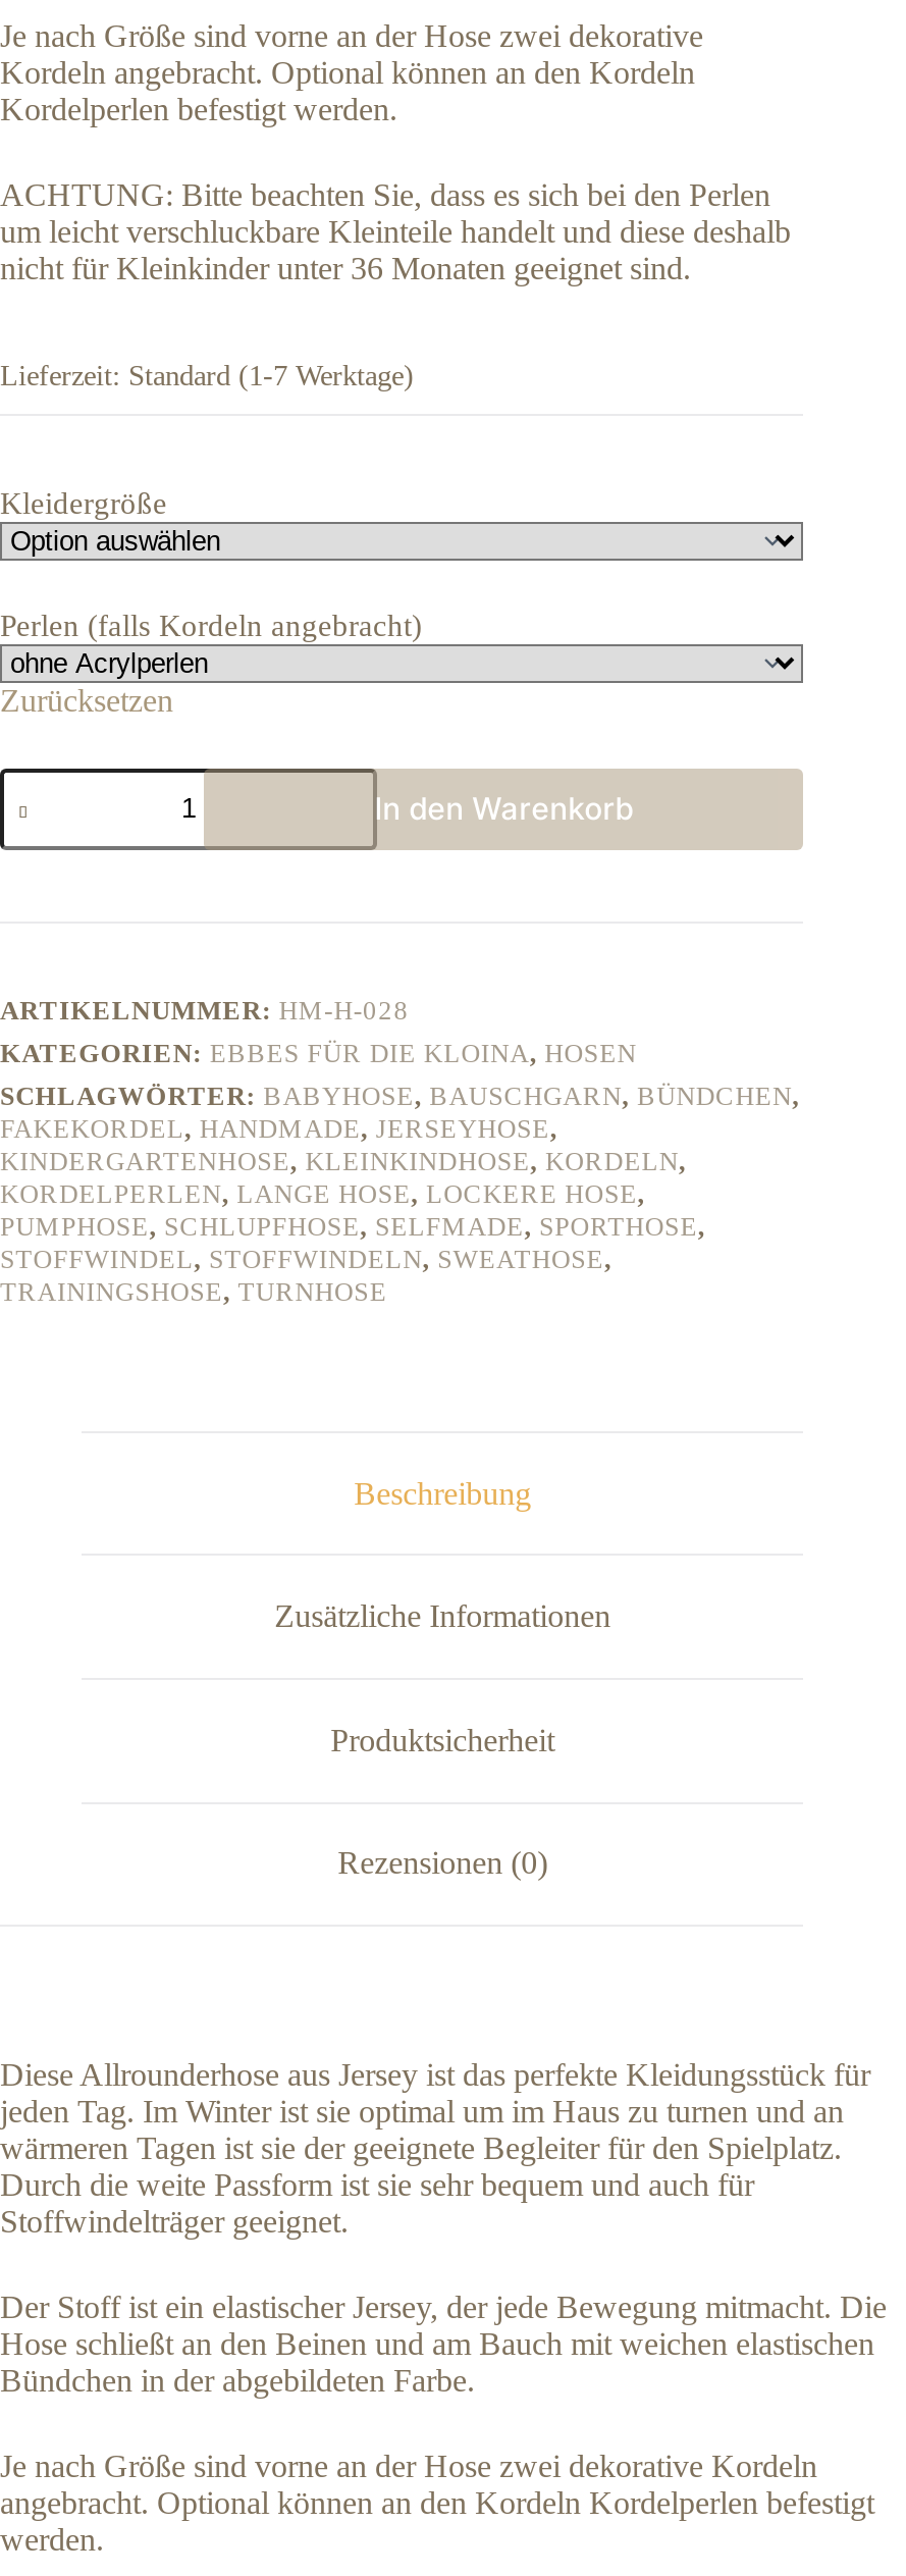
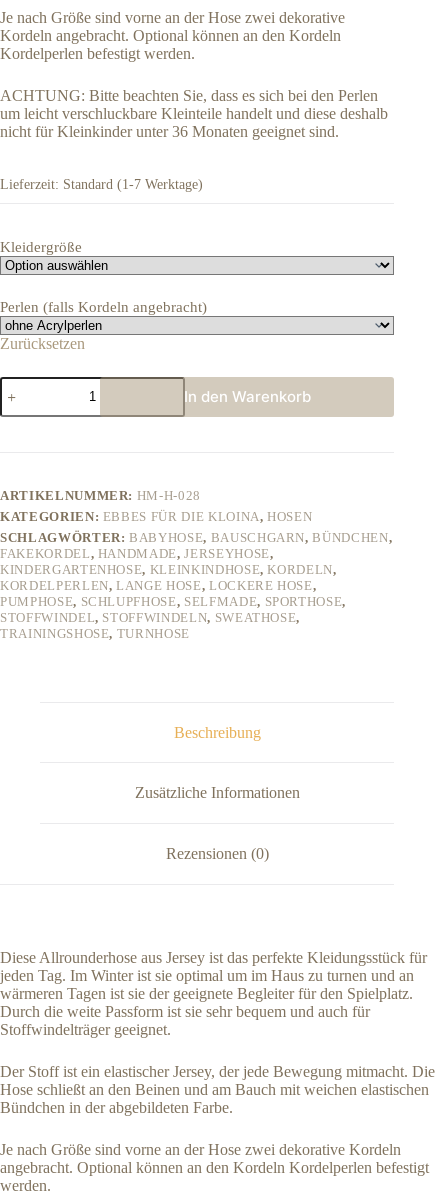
[330,1722,555,1757] Produktsicherheit -> none

